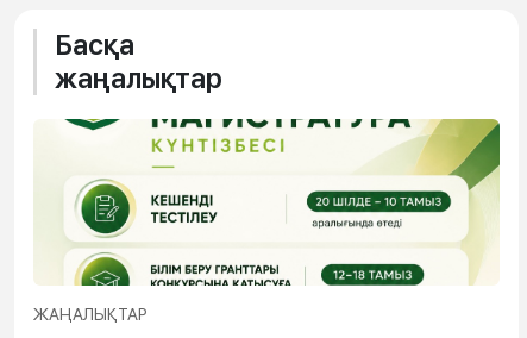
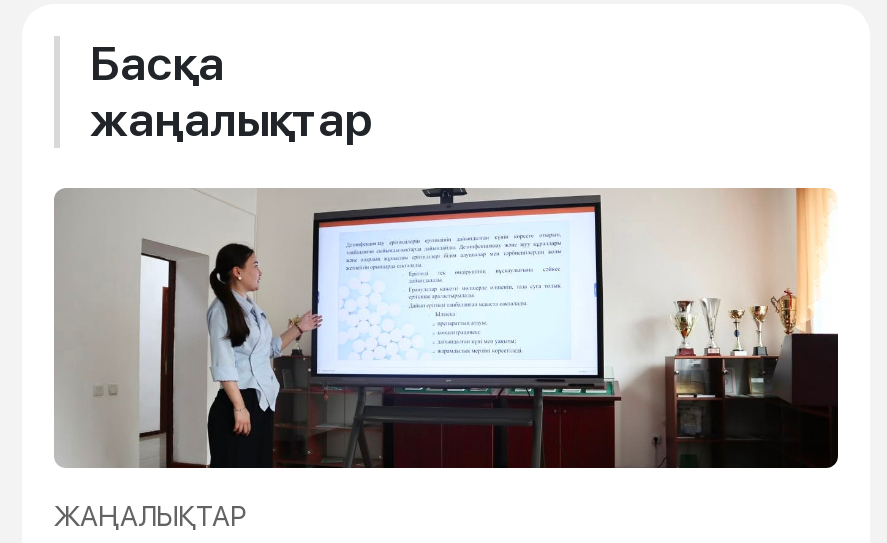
[34,118,501,287] [image] -> [54,186,840,470] [image]

